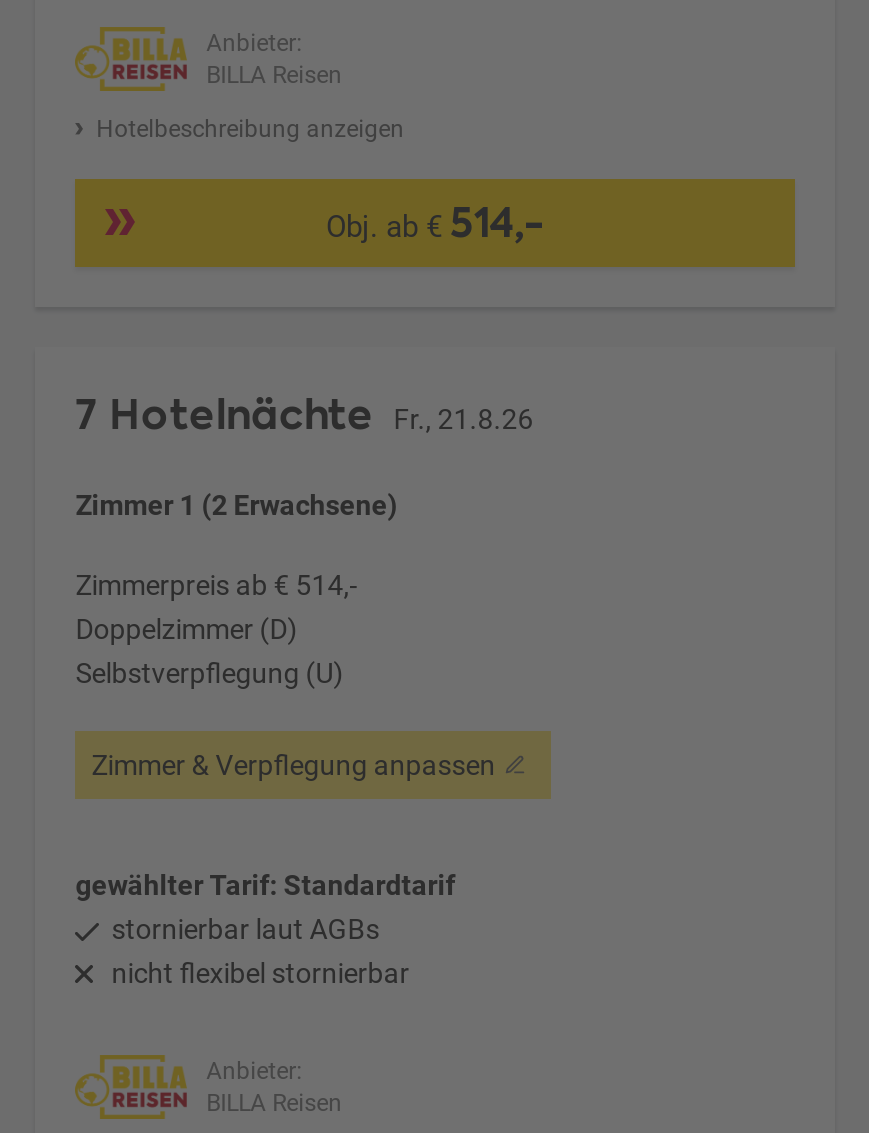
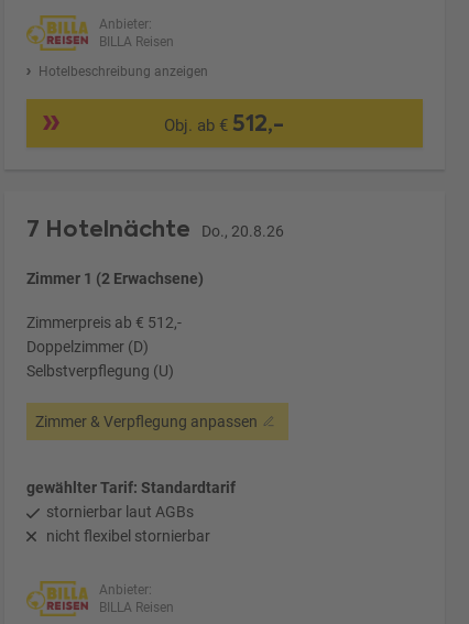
[326,195,544,251] Obj. ab €514,- -> [165,108,285,139] Obj. ab €512,-
[75,387,533,443] 7 Hotelnächte Fr., 21.8.26 -> [27,214,284,244] 7 Hotelnächte Do., 20.8.26
[75,569,357,601] Zimmerpreis ab € 514,- -> [27,314,182,331] Zimmerpreis ab € 512,-

